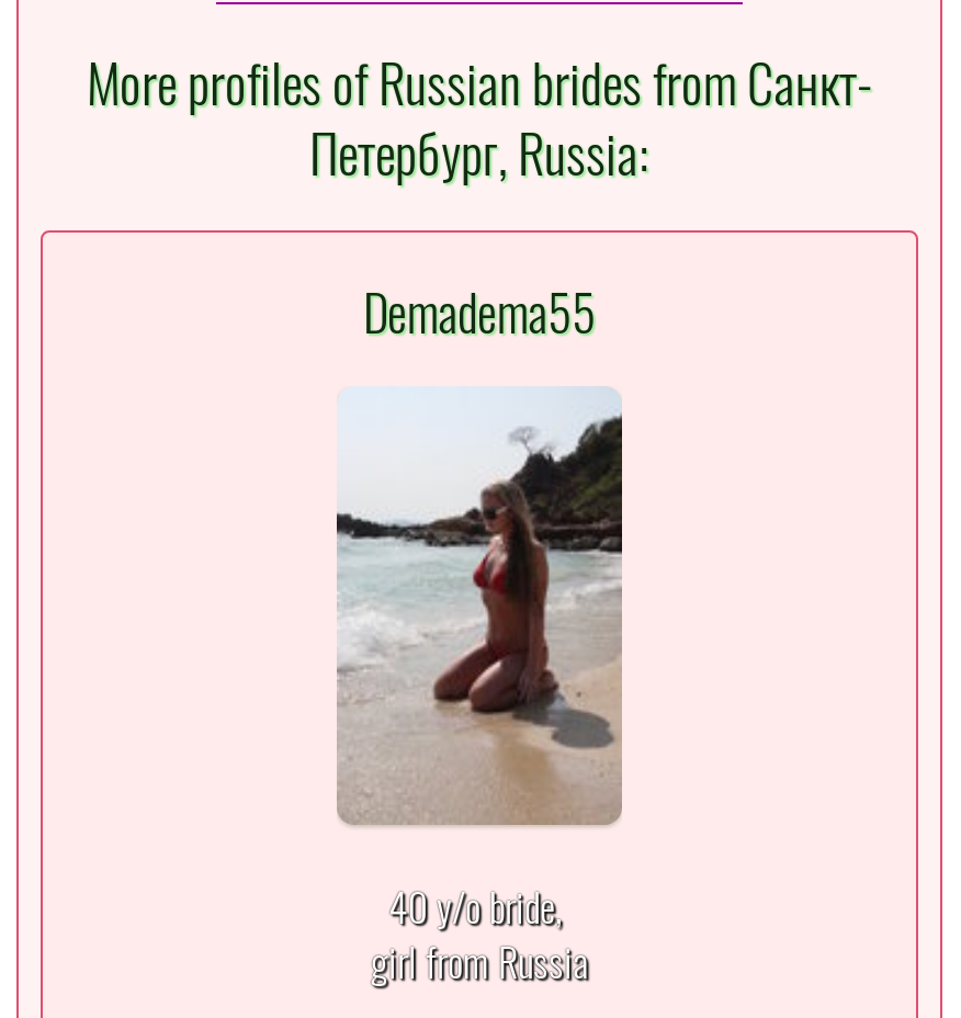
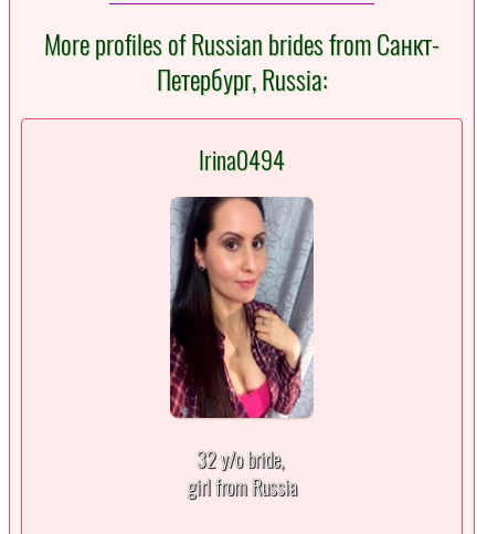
[363,280,596,346] Demadema55 -> [199,143,285,176] Irina0494
[335,386,624,934] [image] | 40 y/o bride, -> [169,196,314,473] [image] | 32 y/o bride,

